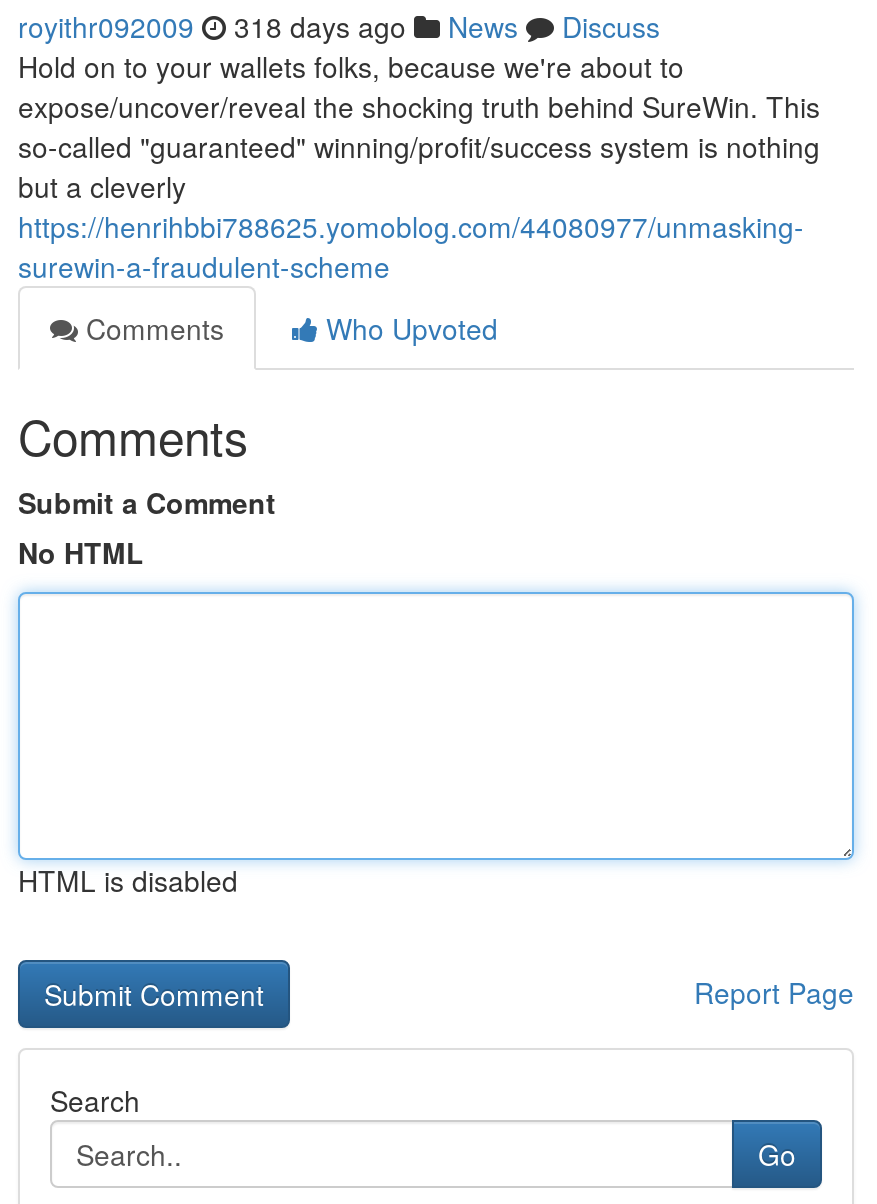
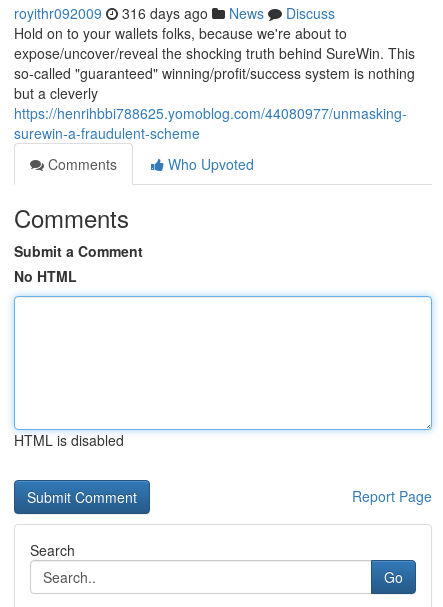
[18,6,660,46] royithr092009 318 days ago News Discuss -> [14,3,335,23] royithr092009 316 days ago News Discuss

